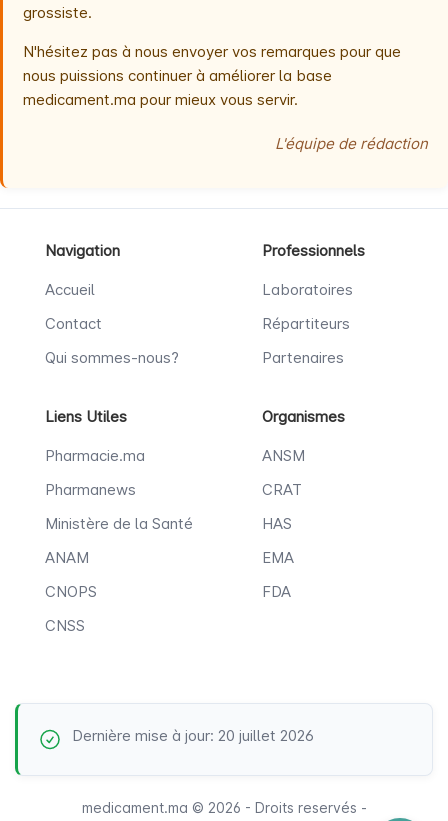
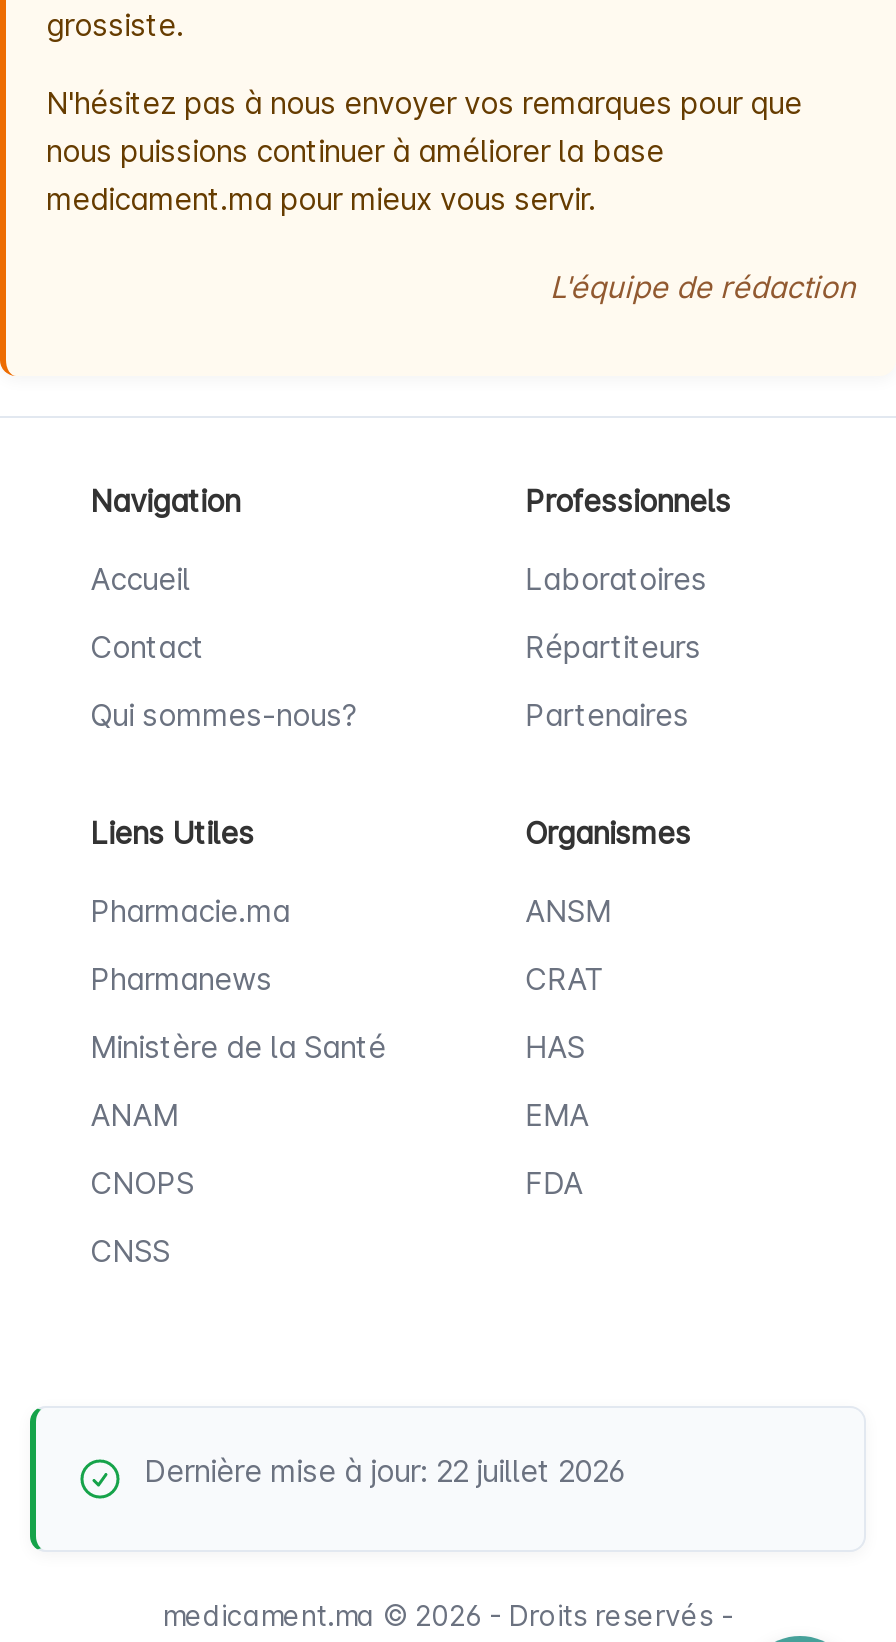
[72,726,314,745] Dernière mise à jour: 20 juillet 2026 -> [144,1453,626,1491] Dernière mise à jour: 22 juillet 2026

